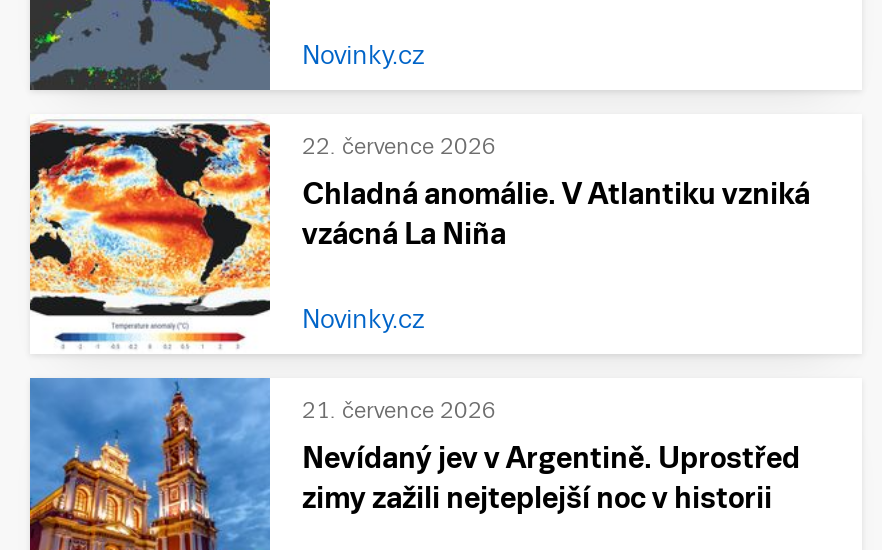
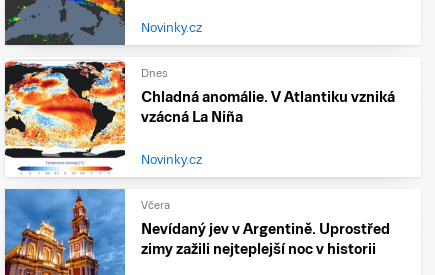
[302,134,496,158] 22. července 2026 -> [141,67,168,79] Dnes
[302,398,496,422] 21. července 2026 -> [141,199,170,211] Včera

